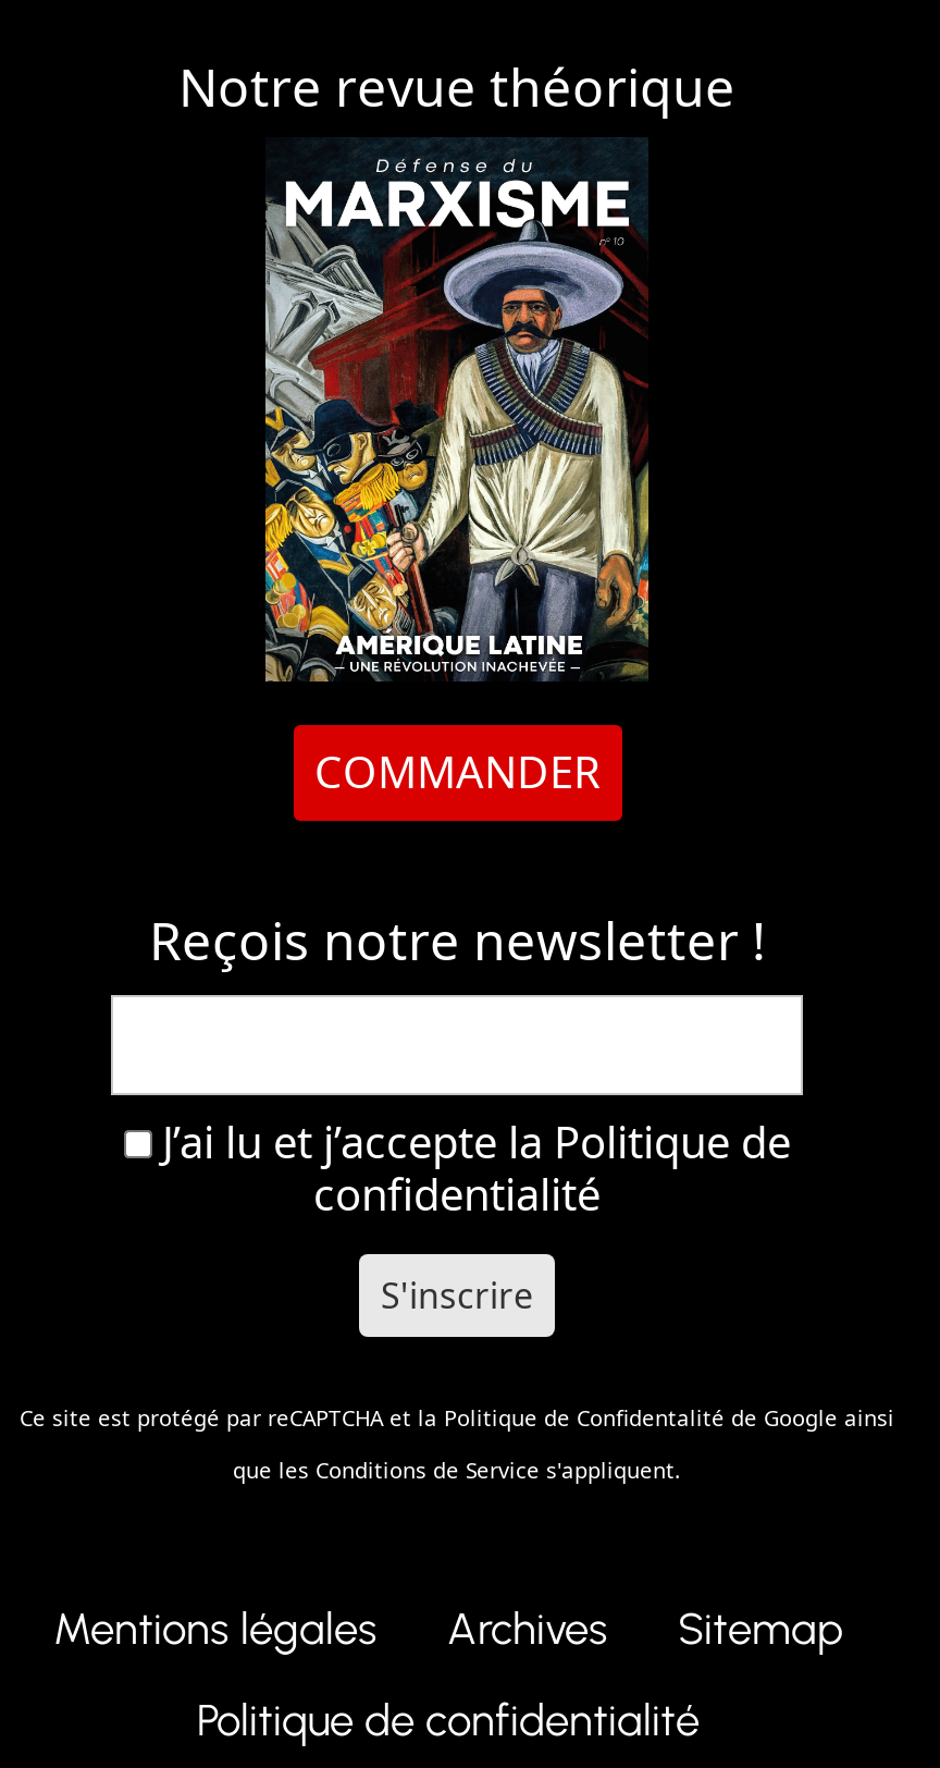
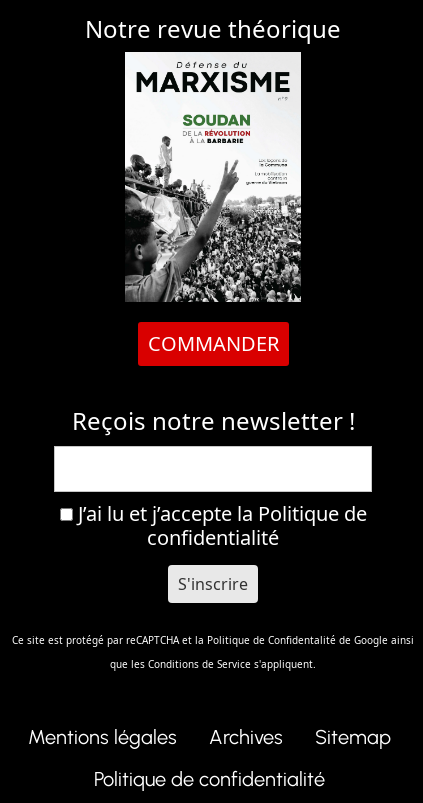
[263,137,651,682] [image] -> [124,51,302,303] [image]

